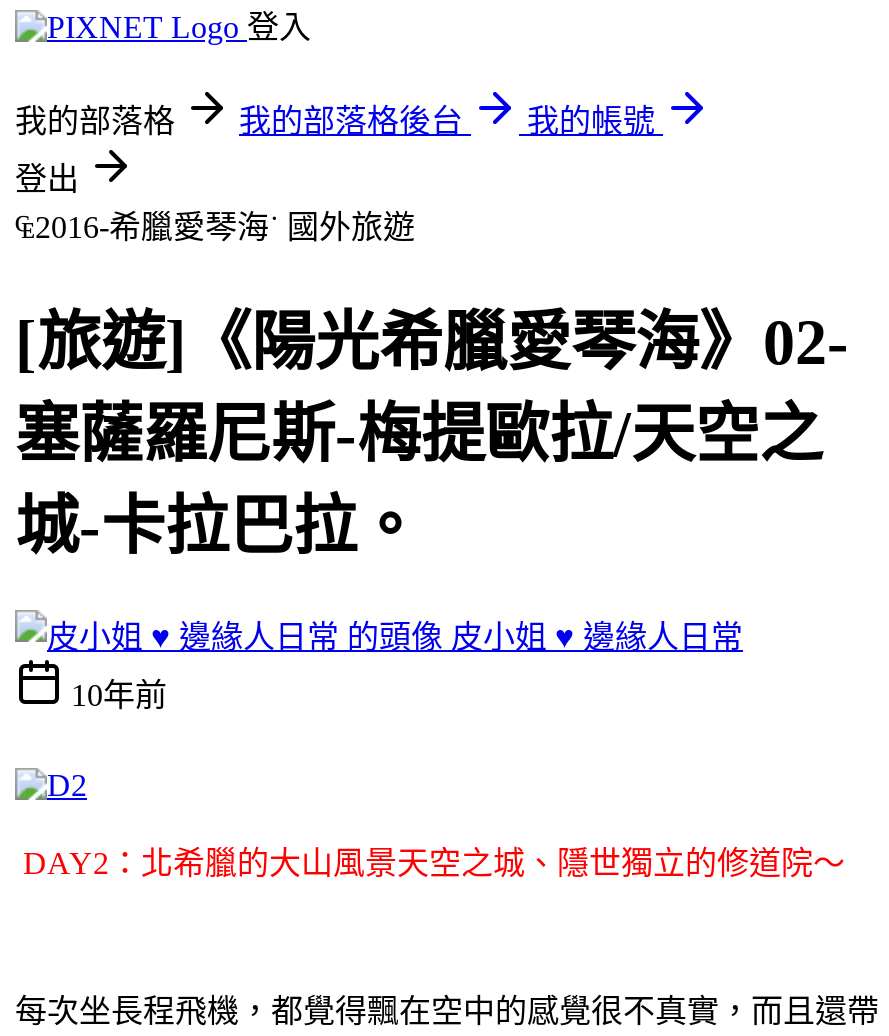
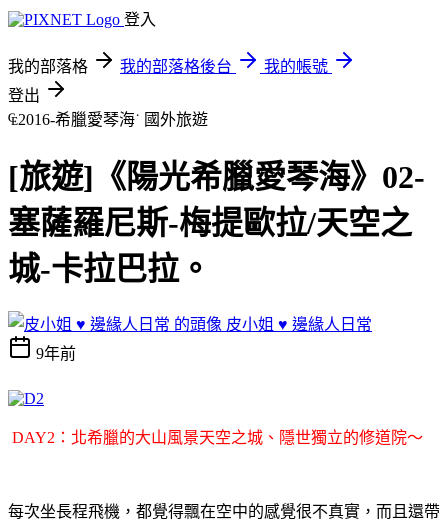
[71,678,167,712] 10年前 -> [36,345,76,362] 9年前

